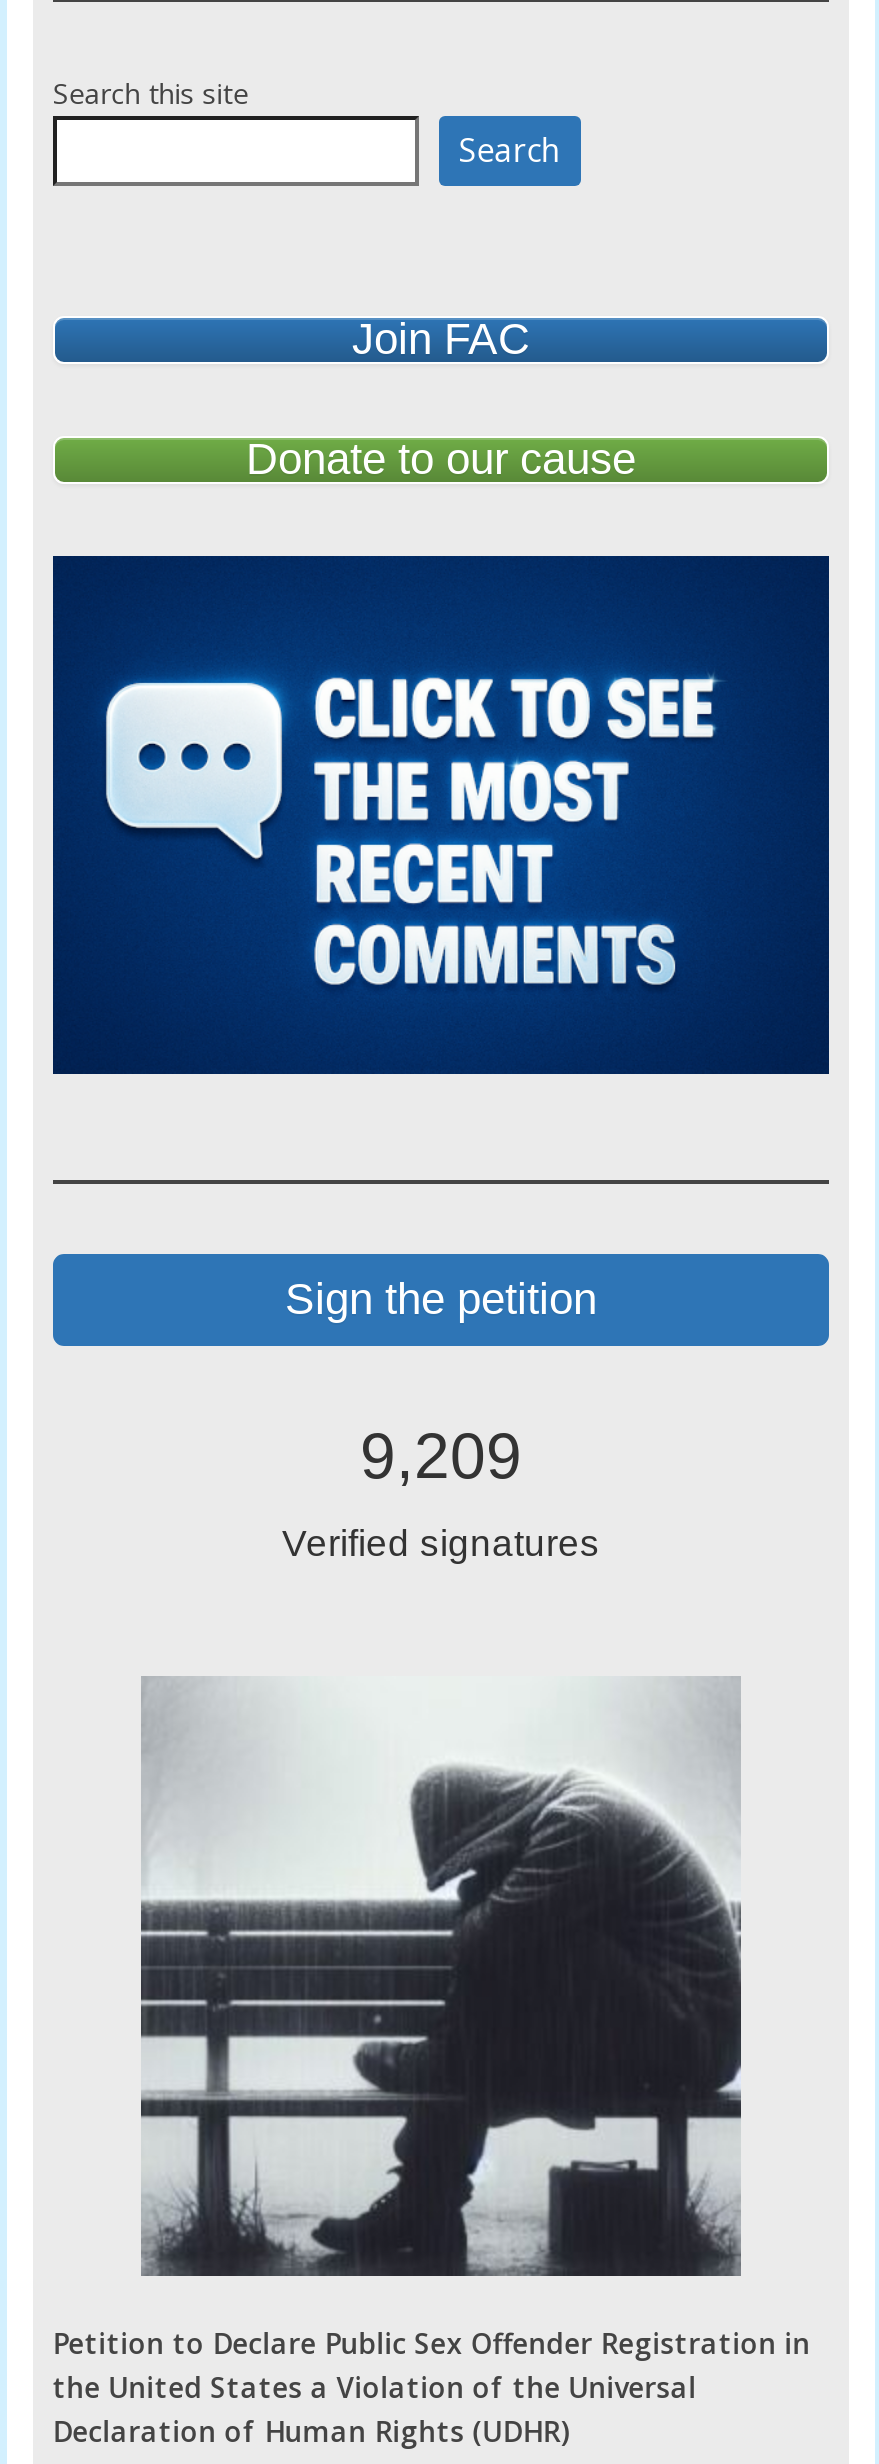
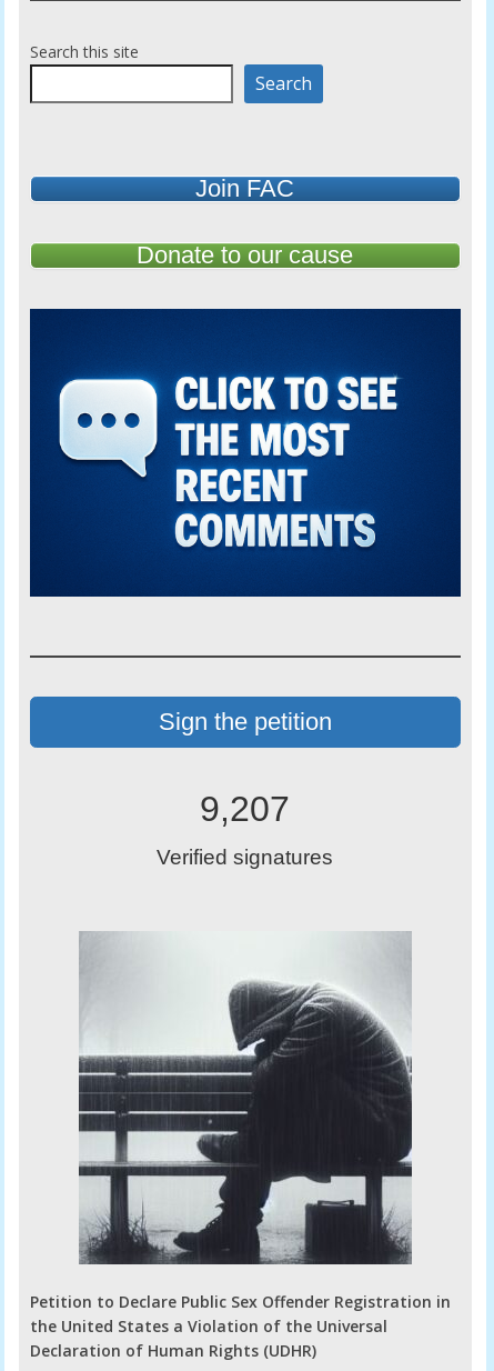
[360,1420,522,1492] 9,209 -> [200,789,290,829] 9,207

